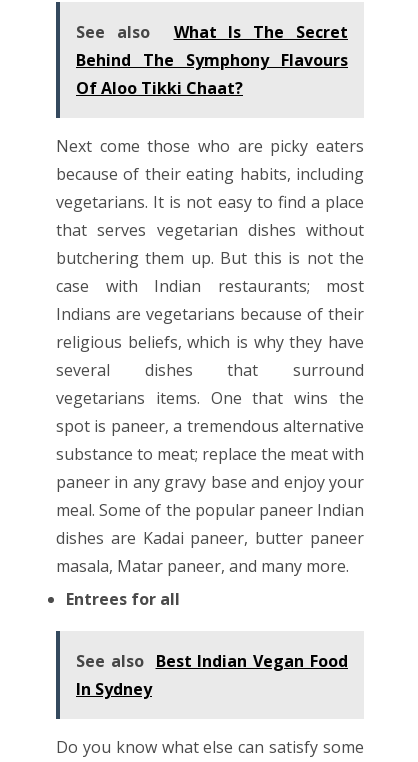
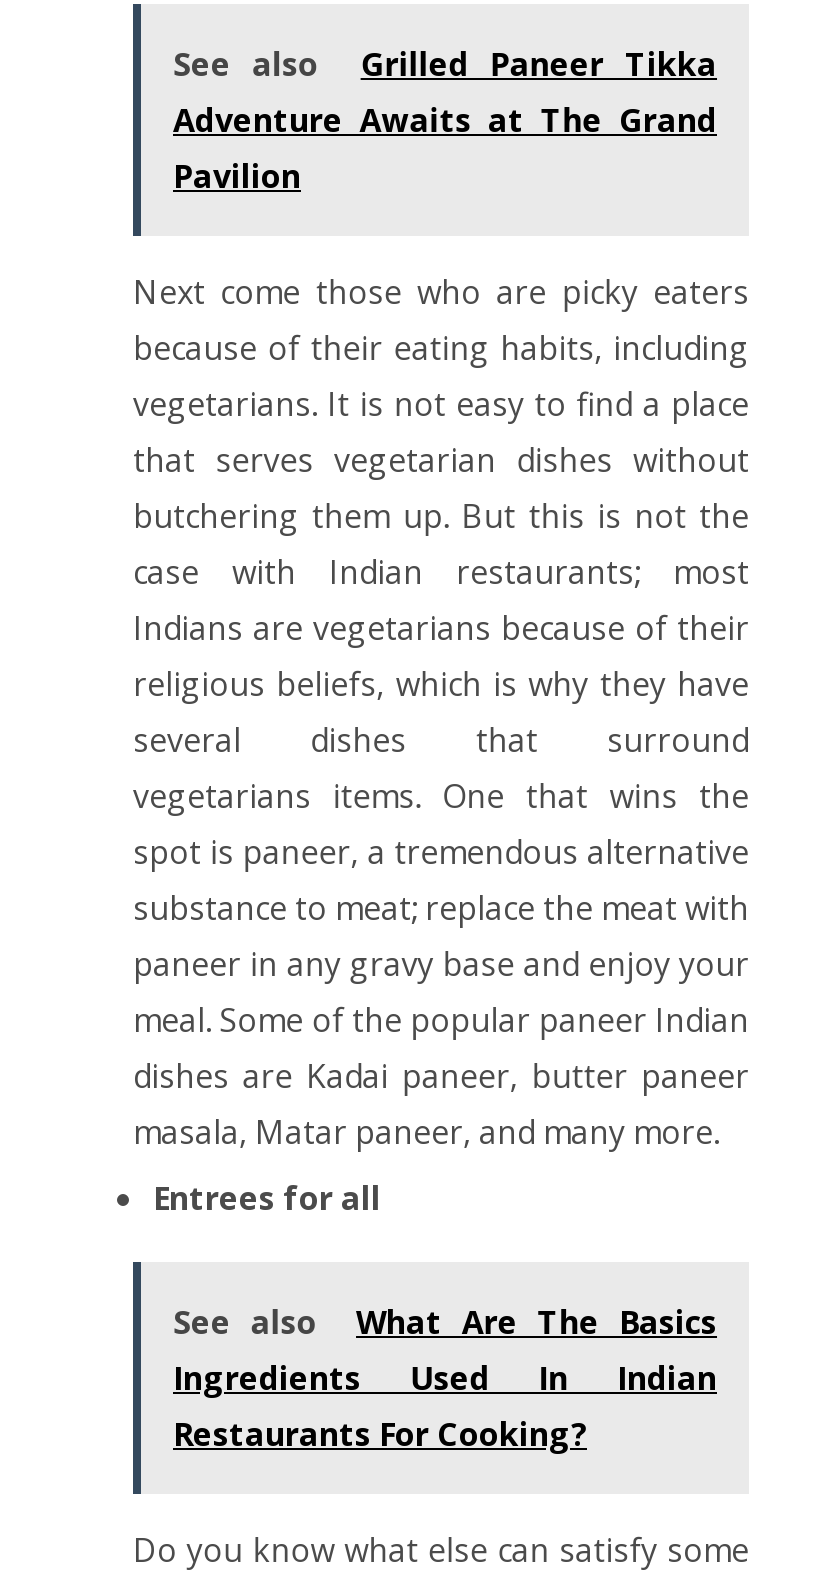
[76,21,348,99] What Is The Secret | Behind The Symphony Flavours | Of Aloo Tikki Chaat? -> [173,42,717,198] Grilled Paneer Tikka | Adventure Awaits at The Grand | Pavilion
[76,650,348,700] See also Best Indian Vegan Food | In Sydney -> [173,1299,717,1455] See also | What Are The Basics | Ingredients Used In Indian | Restaurants For Cooking?

